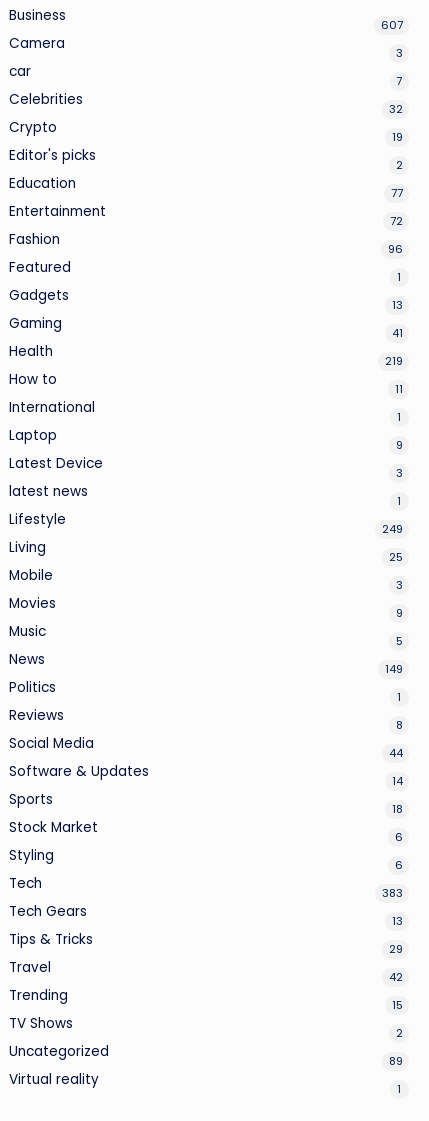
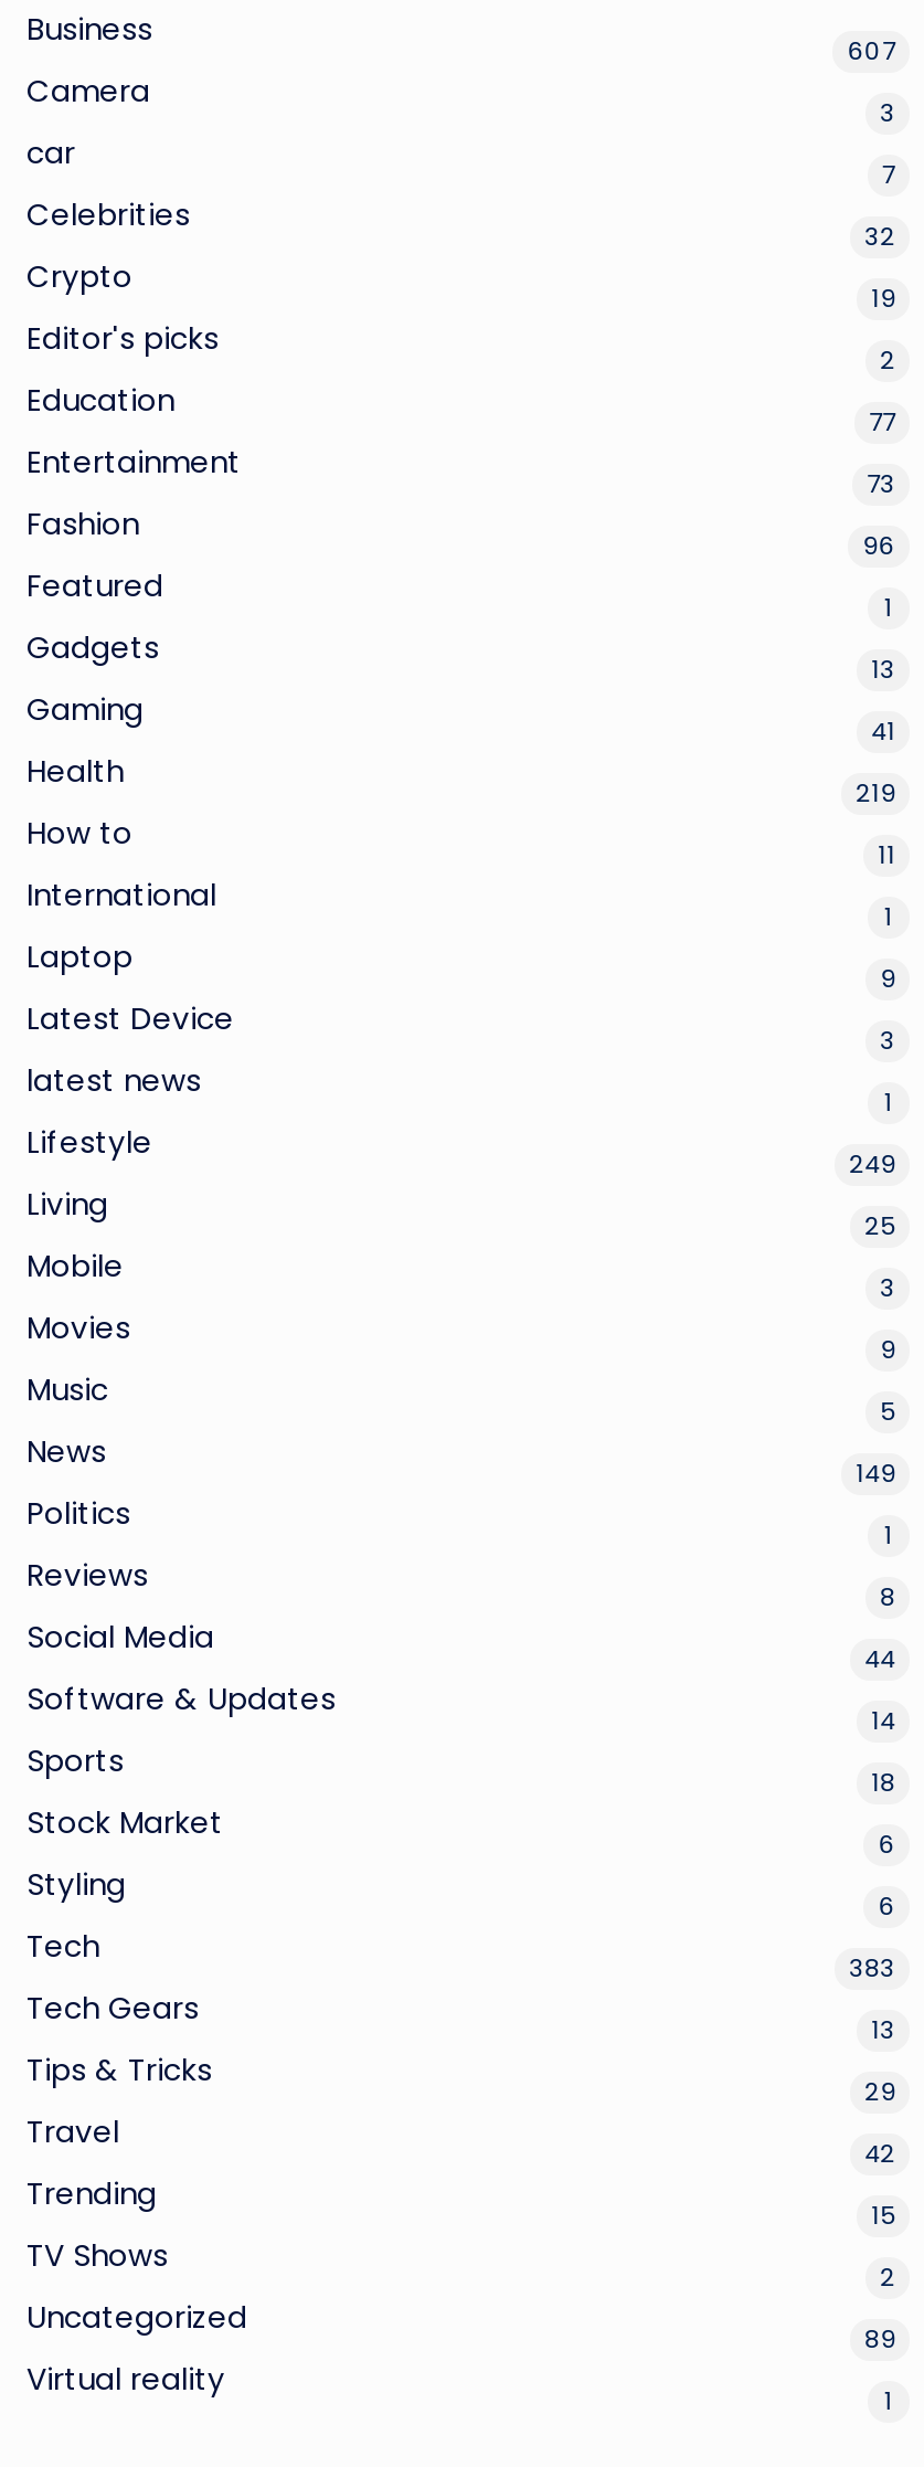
[390,213,403,229] 72 -> [867,465,896,500] 73

